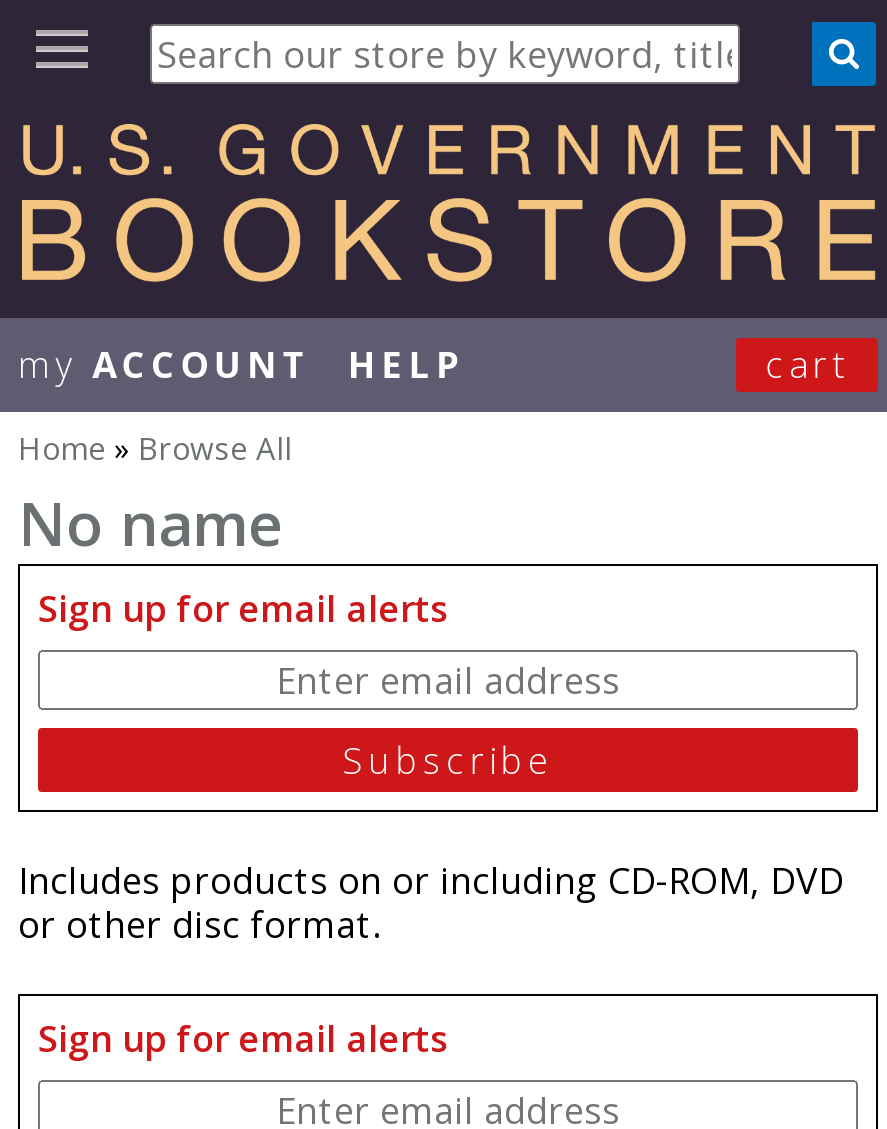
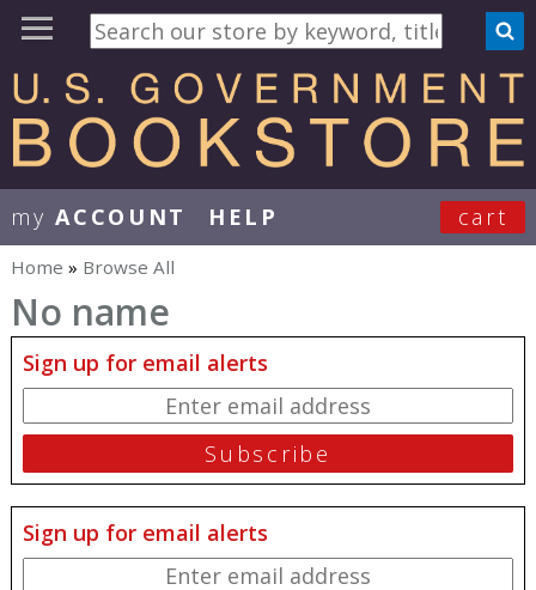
[18,855,844,947] Includes products on or including CD-ROM, DVD | or other disc format. -> none

